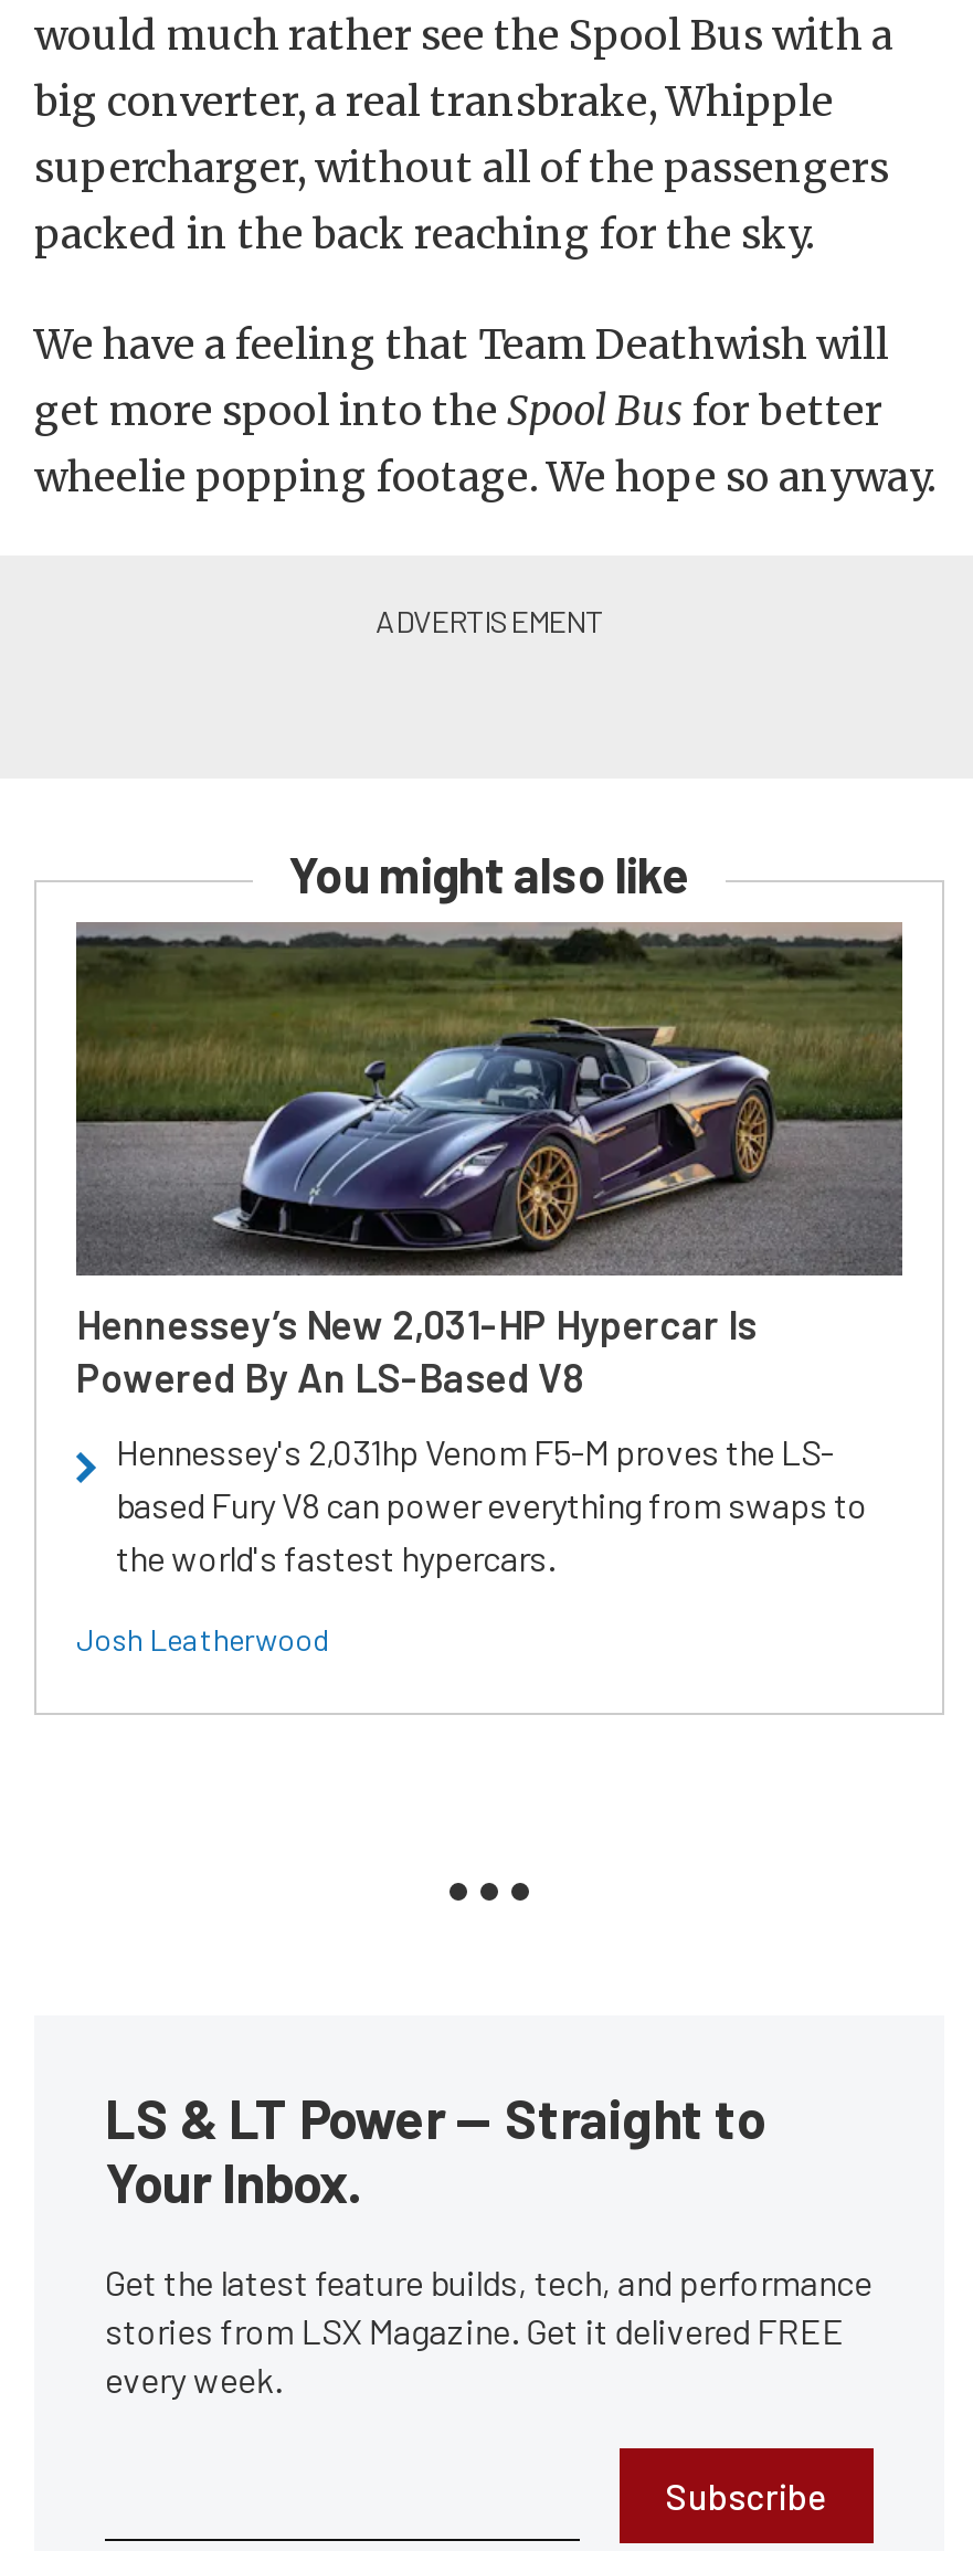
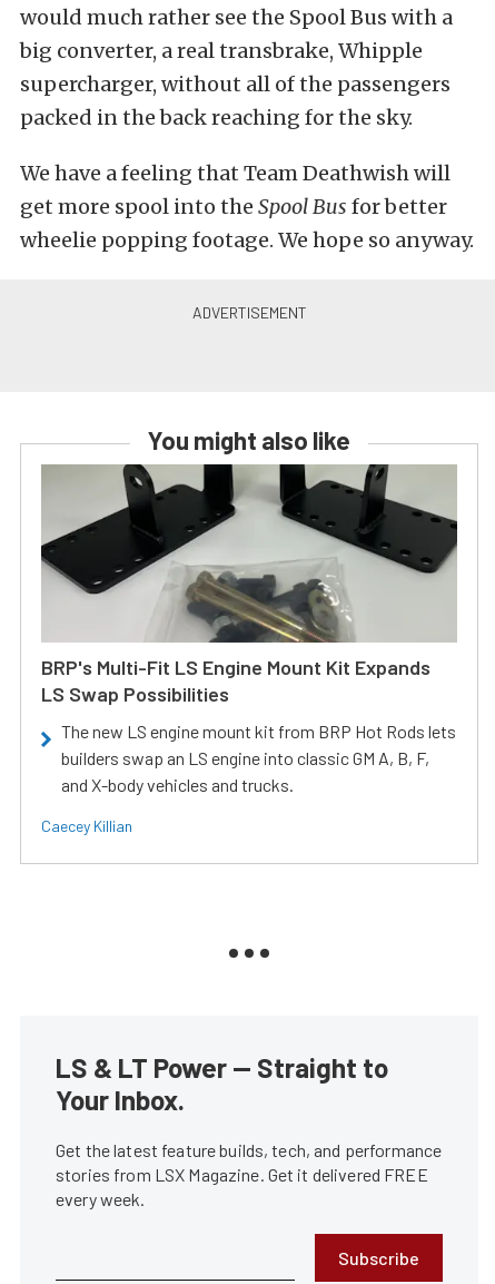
[76,921,902,1400] [image] | Hennessey’s New 2,031-HP Hypercar Is | Powered By An LS-Based V8 -> [41,463,457,706] [image] | BRP's Multi-Fit LS Engine Mount Kit Expands | LS Swap Possibilities
[116,1429,867,1577] Hennessey's 2,031hp Venom F5-M proves the LS- | based Fury V8 can power everything from swaps to | the world's fastest hypercars. -> [61,721,456,795] The new LS engine mount kit from BRP Hot Rods lets | builders swap an LS engine into classic GM A, B, F, | and X-body vehicles and trucks.
[76,1619,330,1656] Josh Leatherwood -> [41,816,132,835] Caecey Killian

